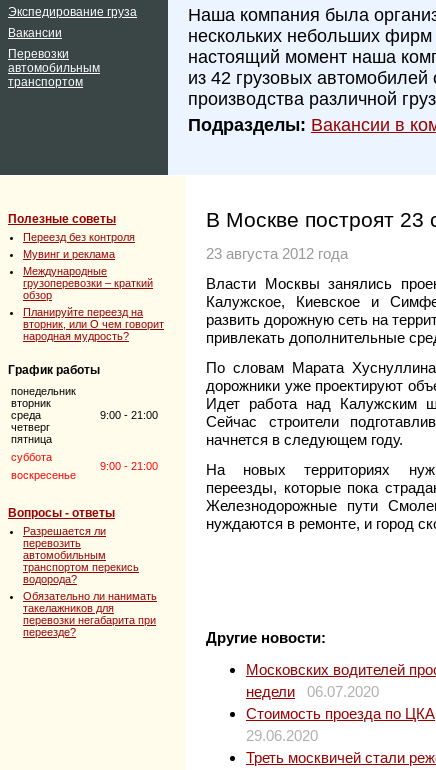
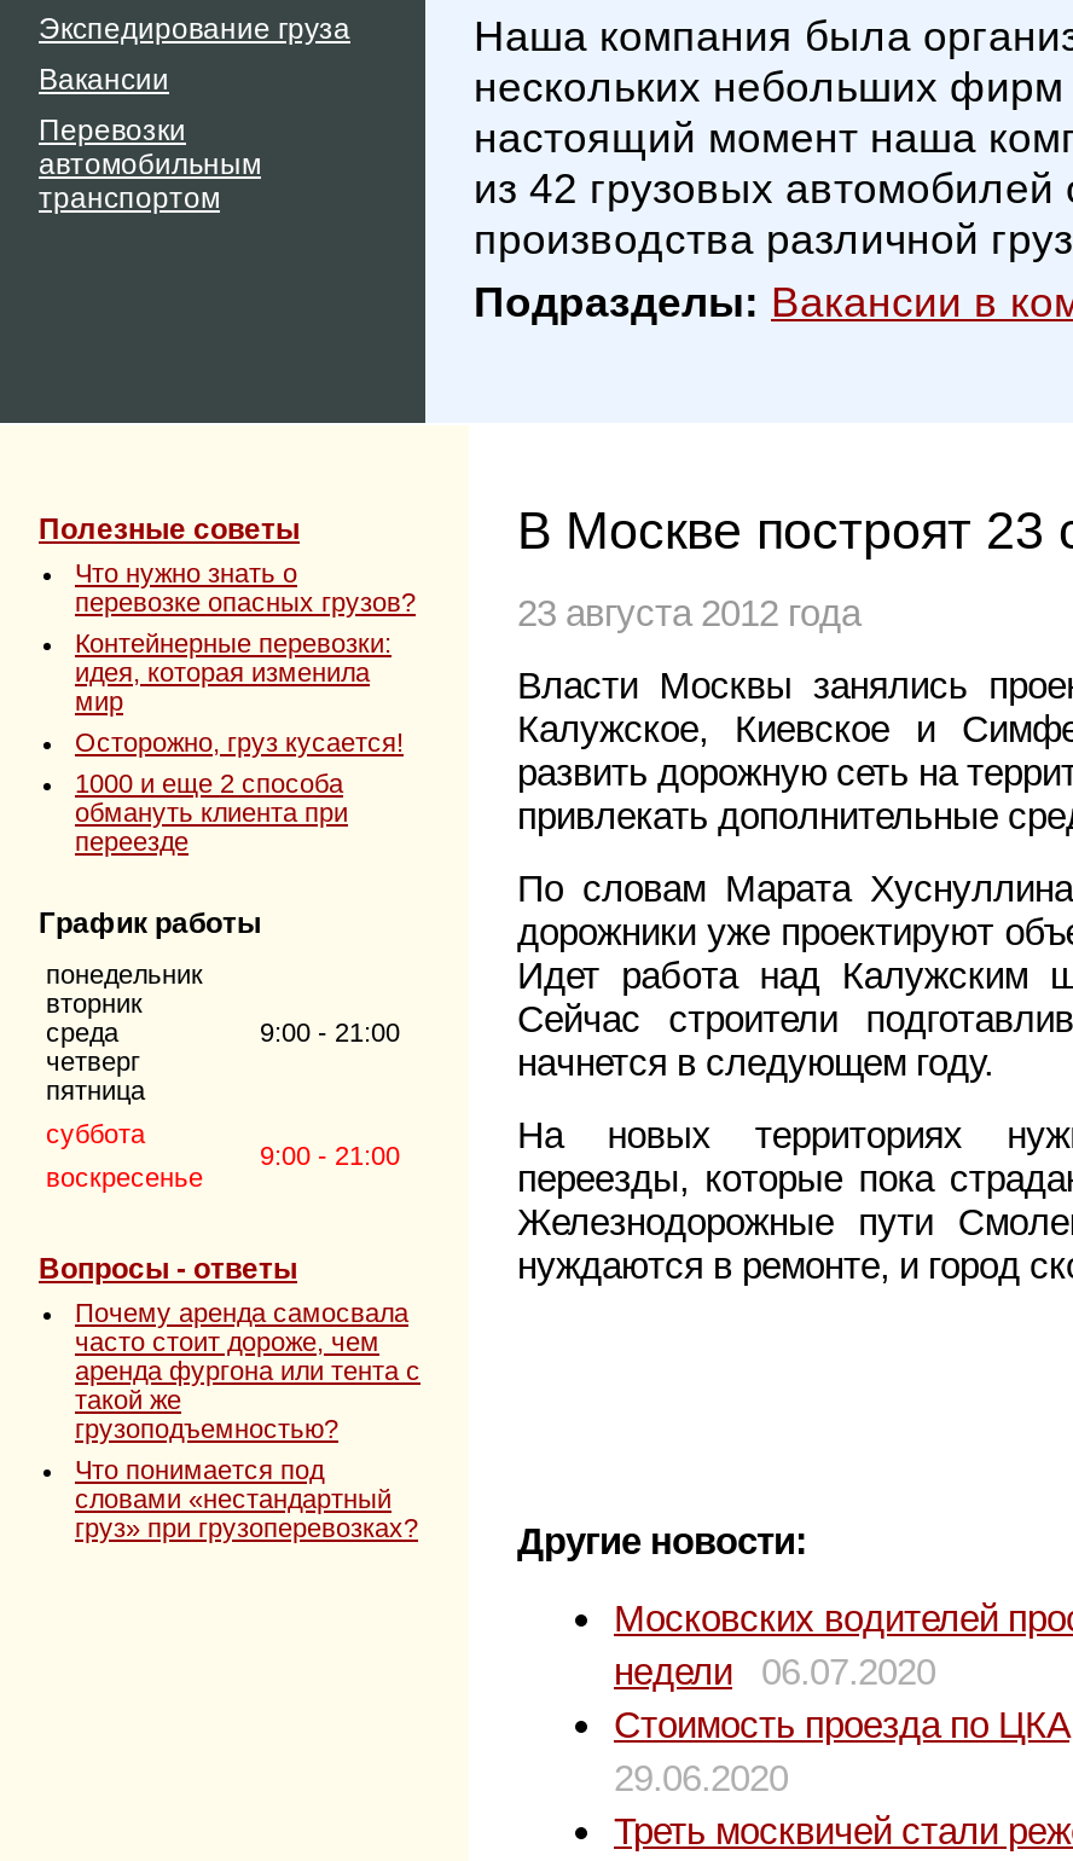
[23,231,164,342] Переезд без контроля | Мувинг и реклама | Международные | грузоперевозки – краткий | обзор | Планируйте переезд на | вторник, или О чем говорит | народная мудрость? -> [75,558,416,856] Что нужно знать о | перевозке опасных грузов? | Контейнерные перевозки: | идея, которая изменила | мир | Осторожно, груз кусается! | 1000 и еще 2 способа | обмануть клиента при | переезде
[23,525,157,638] Разрешается ли | перевозить | автомобильным | транспортом перекись | водорода? | Обязательно ли нанимать | такелажников для | перевозки негабарита при | переезде? -> [75,1298,420,1542] Почему аренда самосвала | часто стоит дороже, чем | аренда фургона или тента с | такой же | грузоподъемностью? | Что понимается под | словами «нестандартный | груз» при грузоперевозках?

